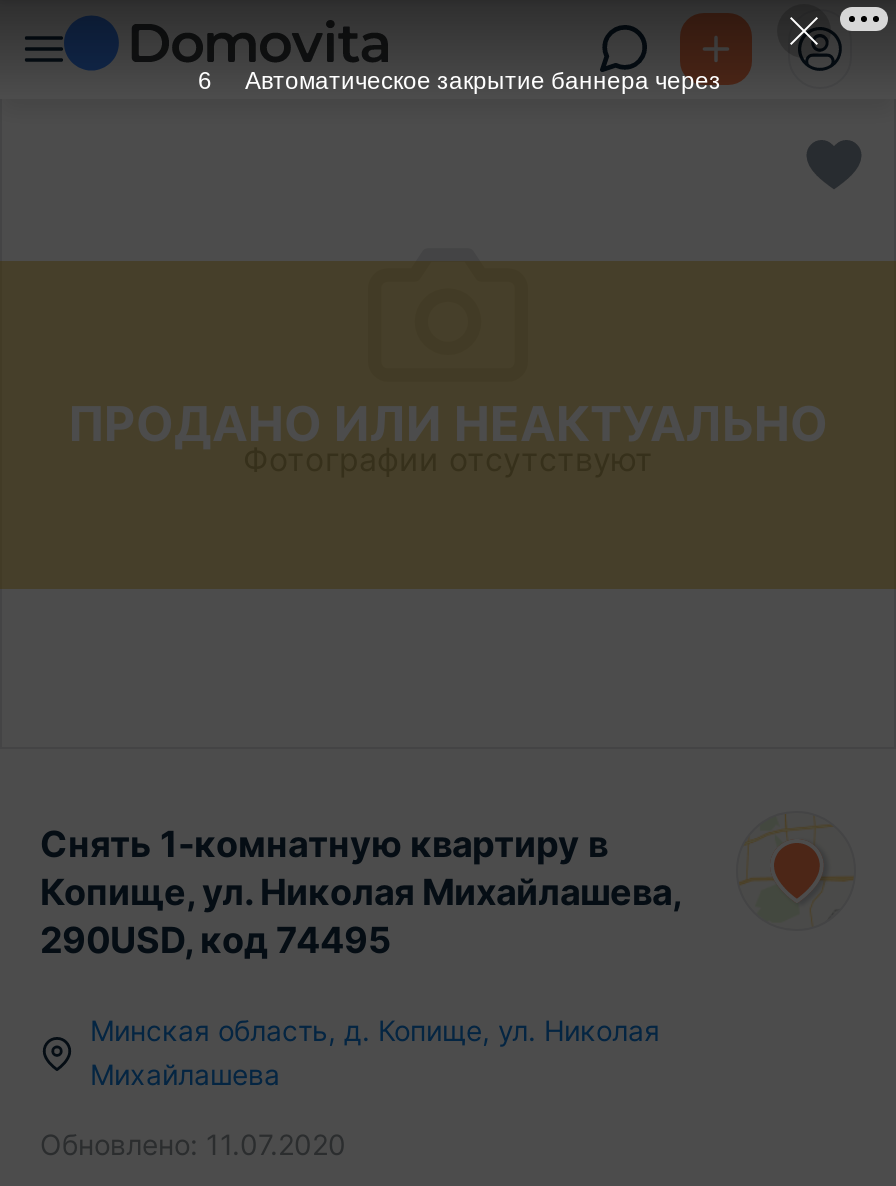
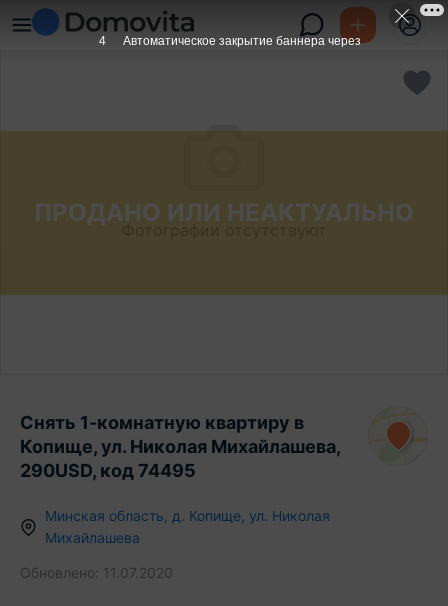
[198,67,721,95] 6 Автоматическое закрытие баннера через -> [99,34,360,48] 4 Автоматическое закрытие баннера через

